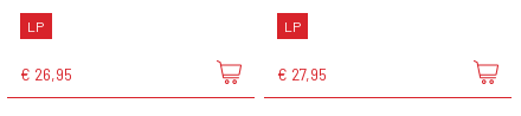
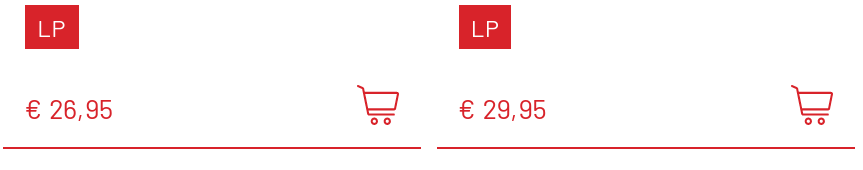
[277,64,326,84] € 27,95 -> [458,91,546,125] € 29,95

